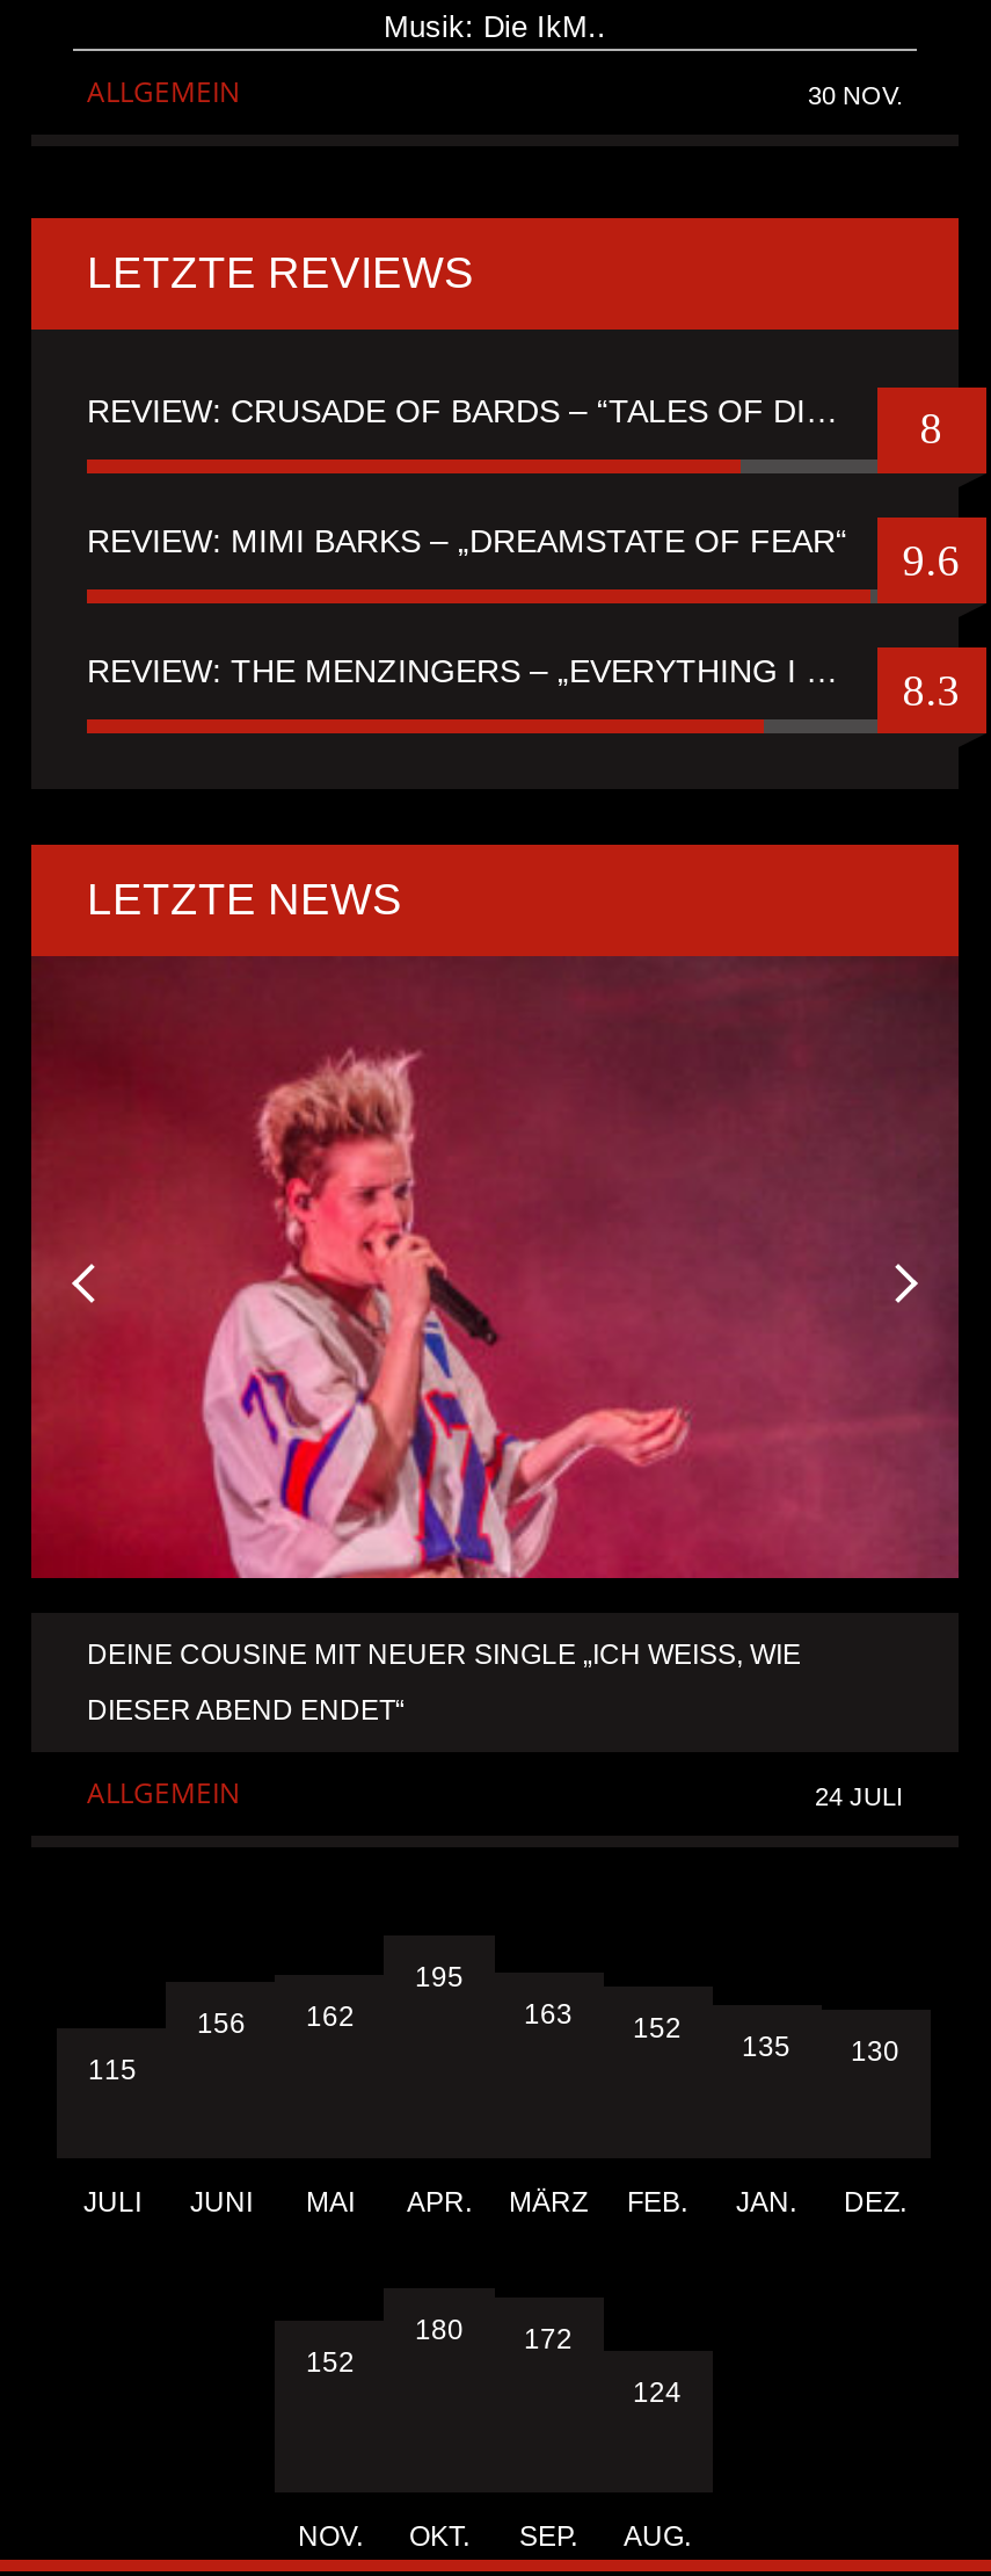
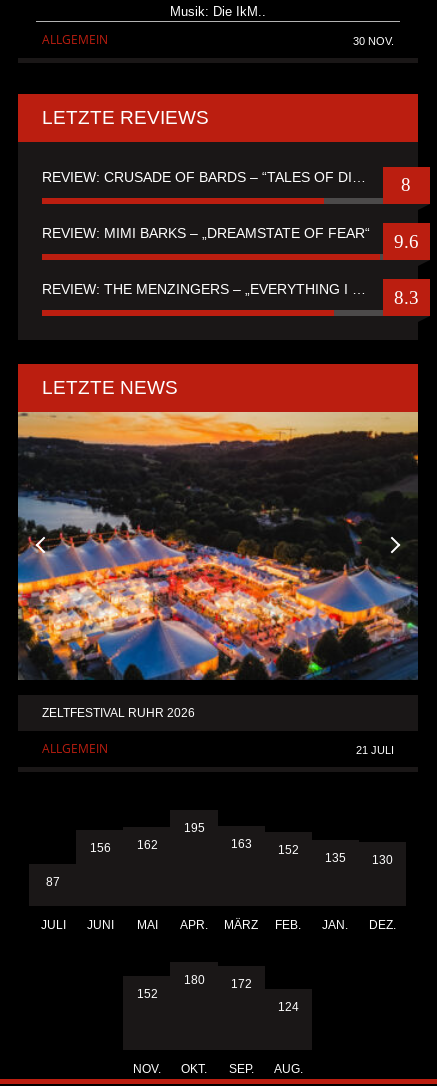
[29,954,959,1728] [image] | DEINE COUSINE MIT NEUER SINGLE „ICH WEISS, WIE D | IESER ABEND ENDET“ -> [17,411,419,720] [image] | ZELTFESTIVAL RUHR 2026
[815,1783,903,1811] 24 JULI -> [356,744,394,756] 21 JULI
[88,2053,137,2086] 115 -> [46,874,60,888] 87

